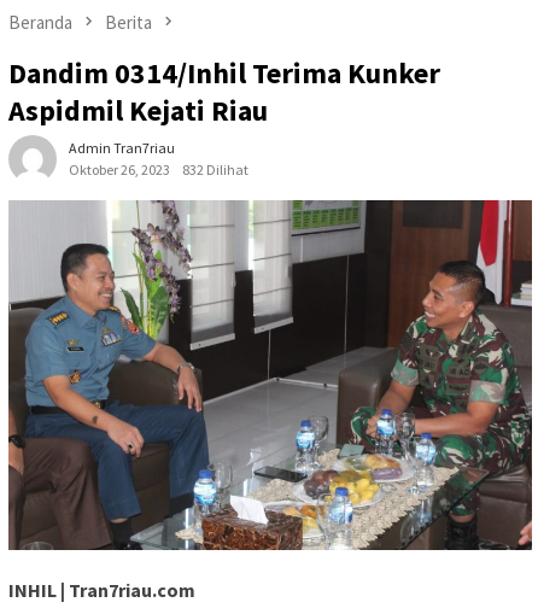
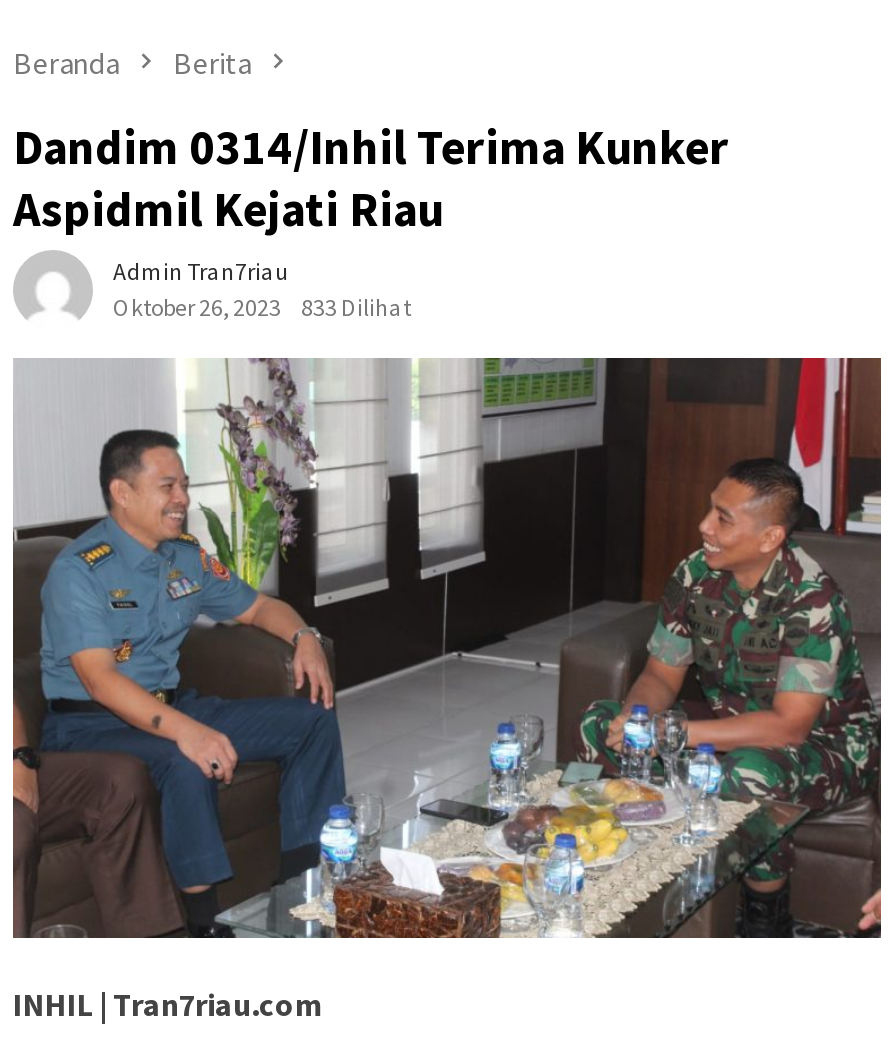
[69,161,248,179] Oktober 26, 2023 832 Dilihat -> [113,293,411,323] Oktober 26, 2023 833 Dilihat

